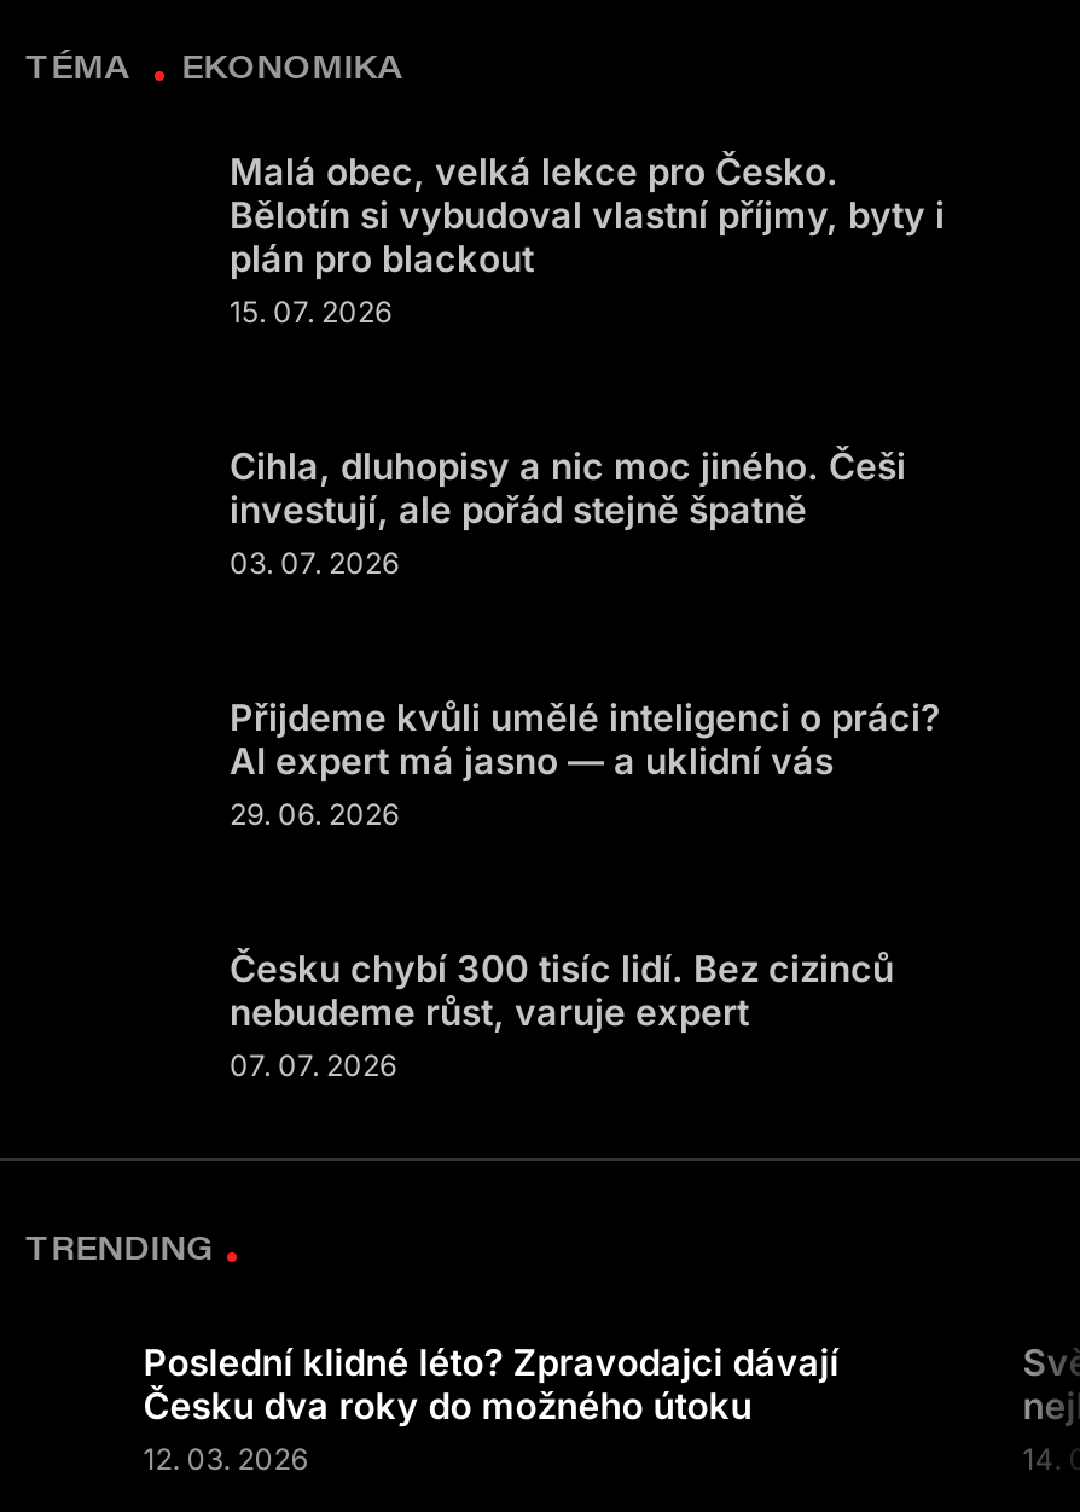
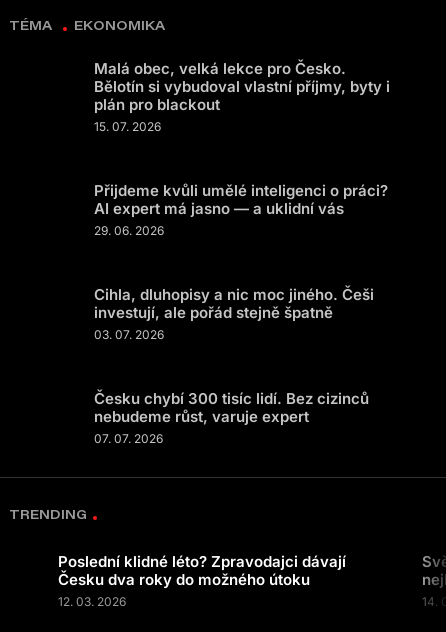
moved [230,443,906,581] -> [94,285,374,342]: Cihla, dluhopisy a nic moc jiného. Češi | investují, ale pořád stejně špatně | 03. 07. 2026
moved [230,694,940,832] -> [94,181,388,238]: Přijdeme kvůli umělé inteligenci o práci? | AI expert má jasno — a uklidní vás | 29. 06. 2026

